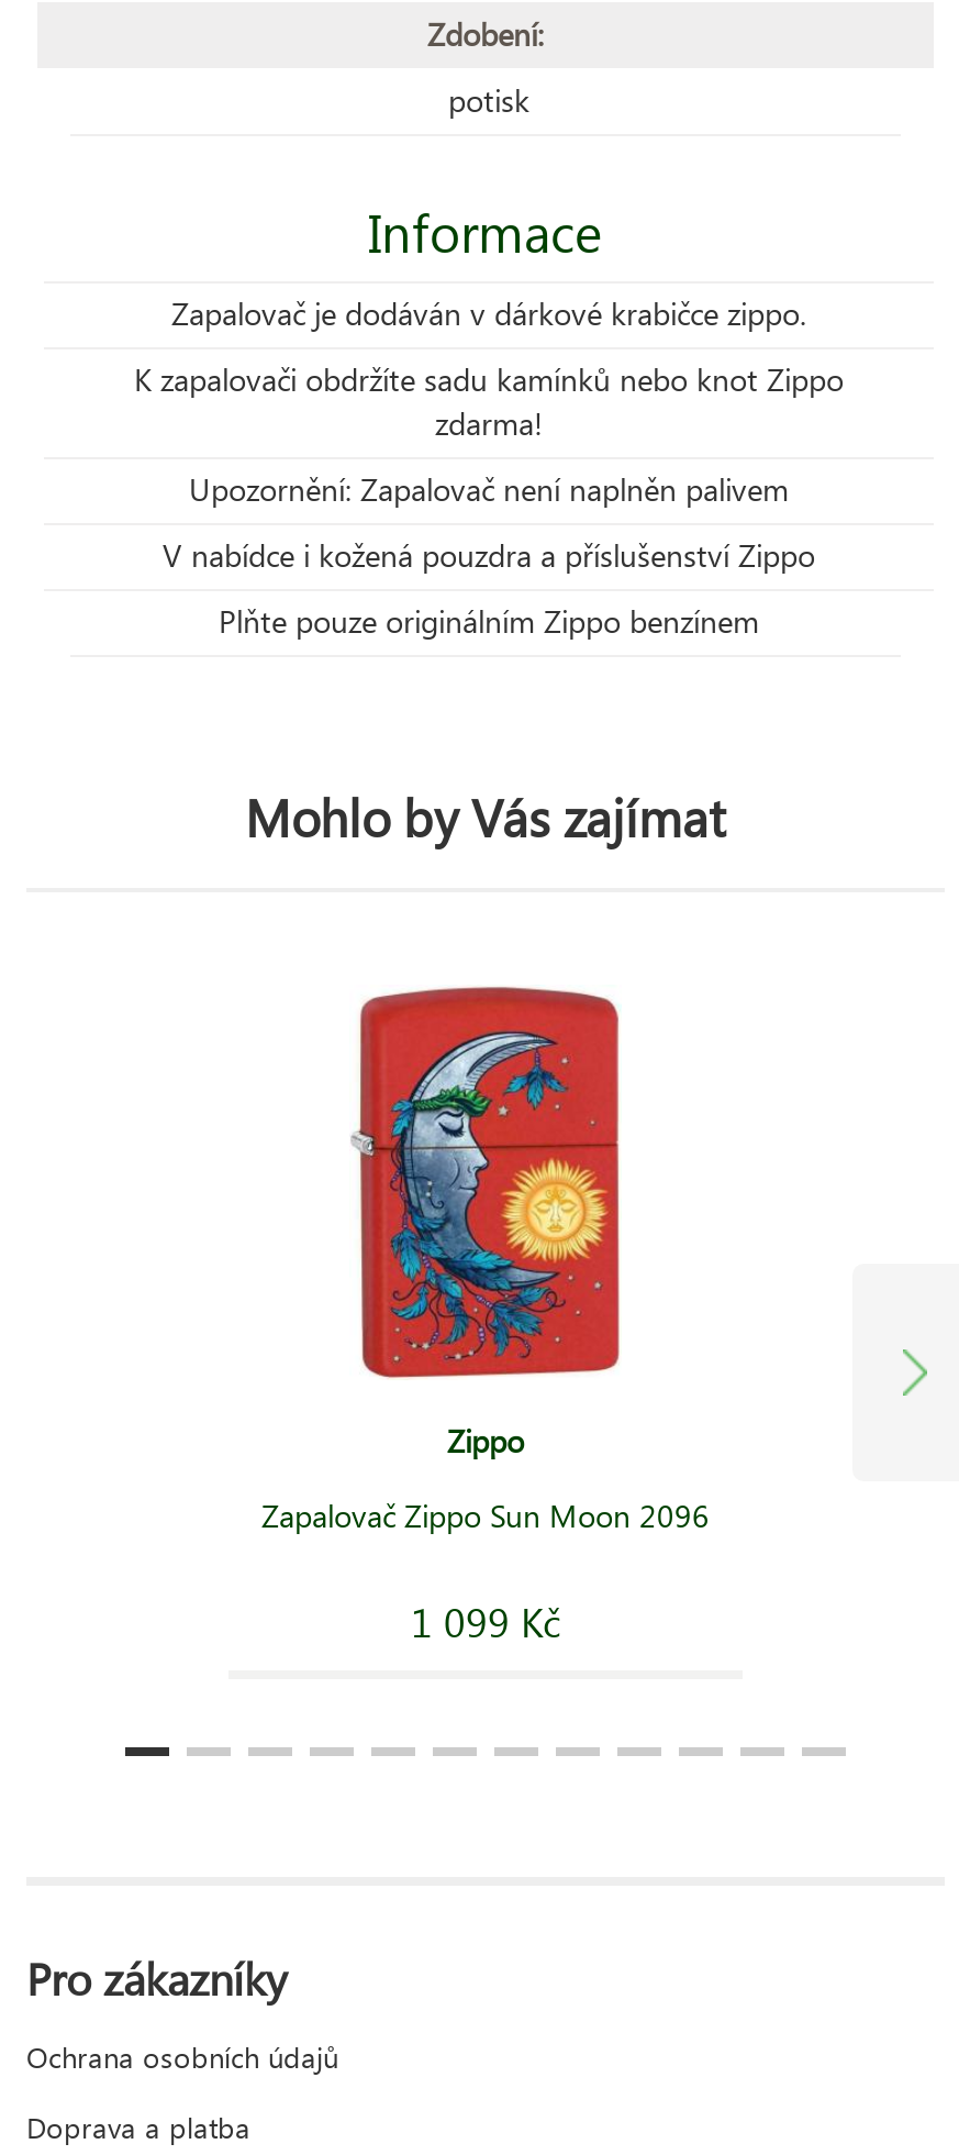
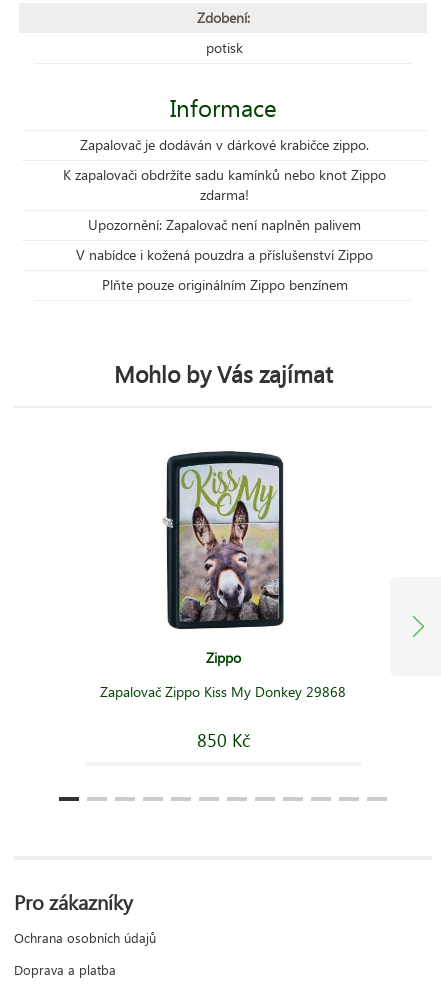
[358,985,622,1380] [image] -> [166,450,284,630] [image]
[261,1494,710,1535] Zapalovač Zippo Sun Moon 2096 -> [100,682,346,701] Zapalovač Zippo Kiss My Donkey 29868
[411,1593,560,1648] 1 099 Kč -> [196,727,249,752] 850 Kč

